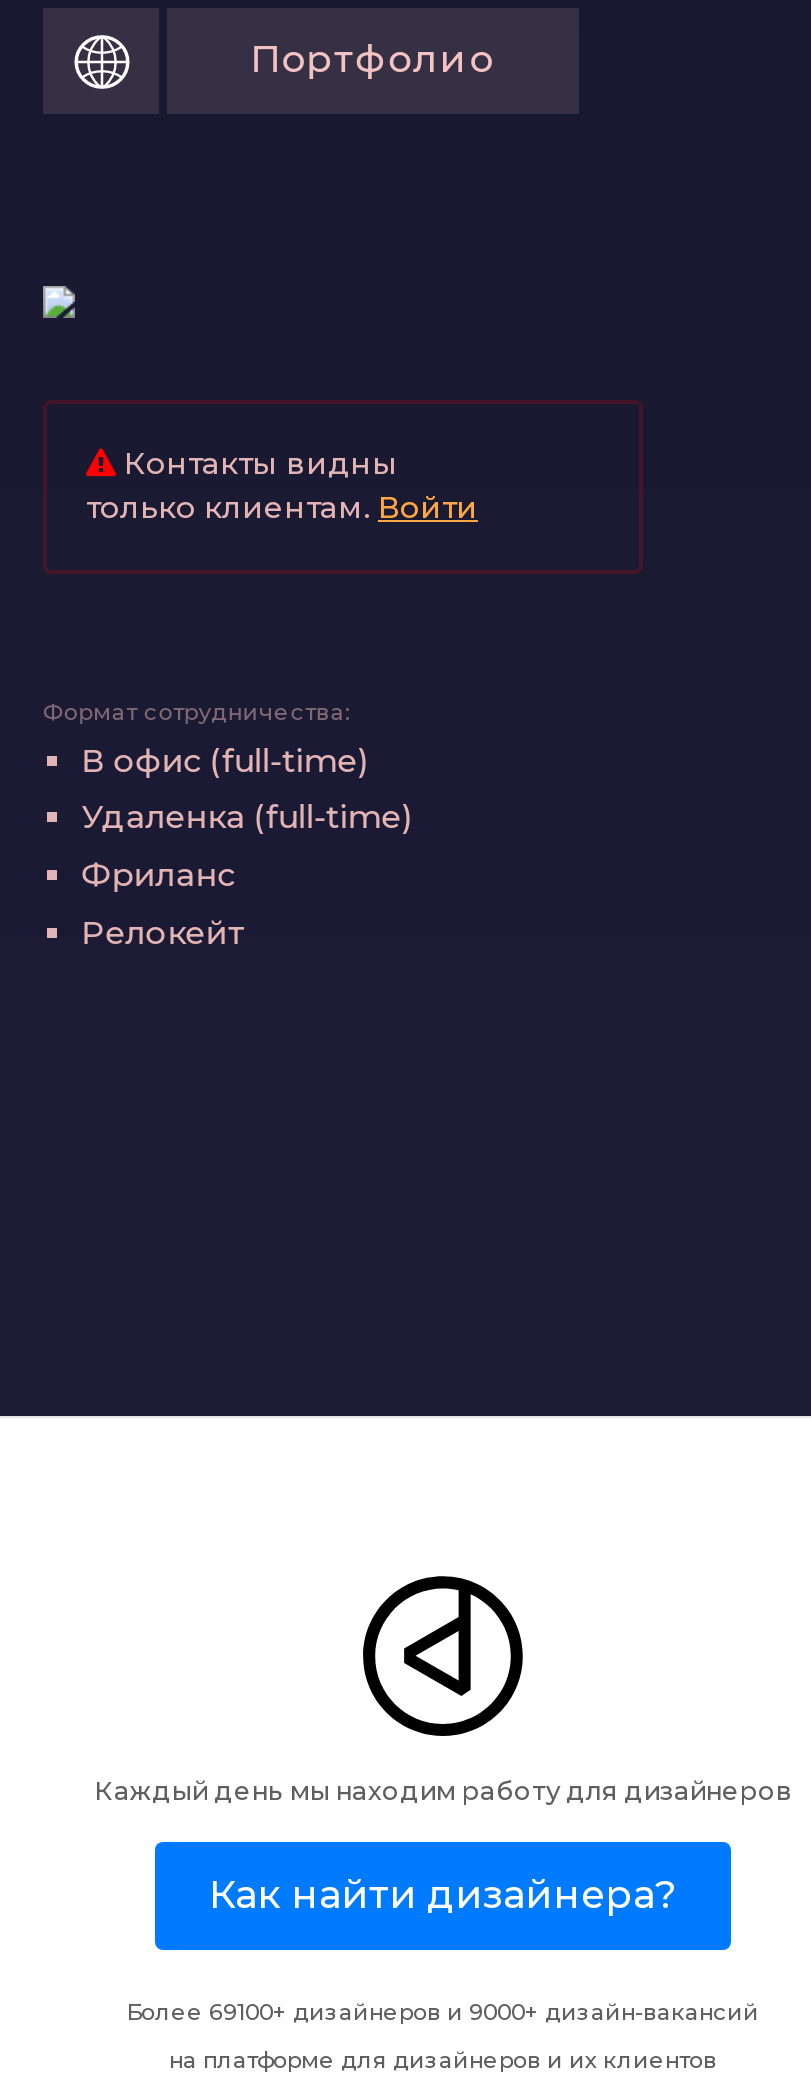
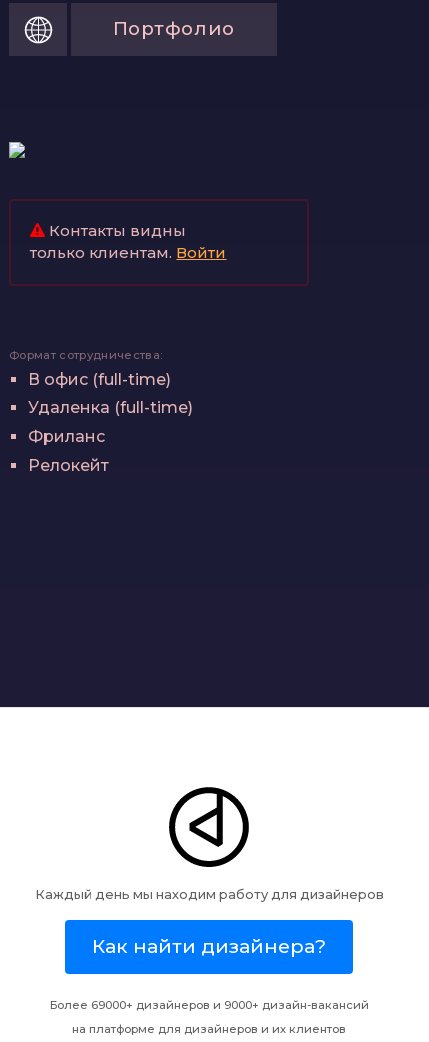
[127,1998,759,2026] Более 69100+ дизайнеров и 9000+ дизайн-вакансий -> [49,998,368,1012] Более 69000+ дизайнеров и 9000+ дизайн-вакансий

